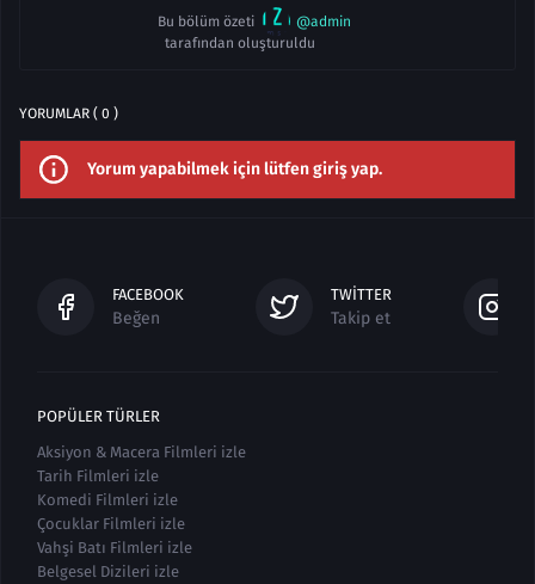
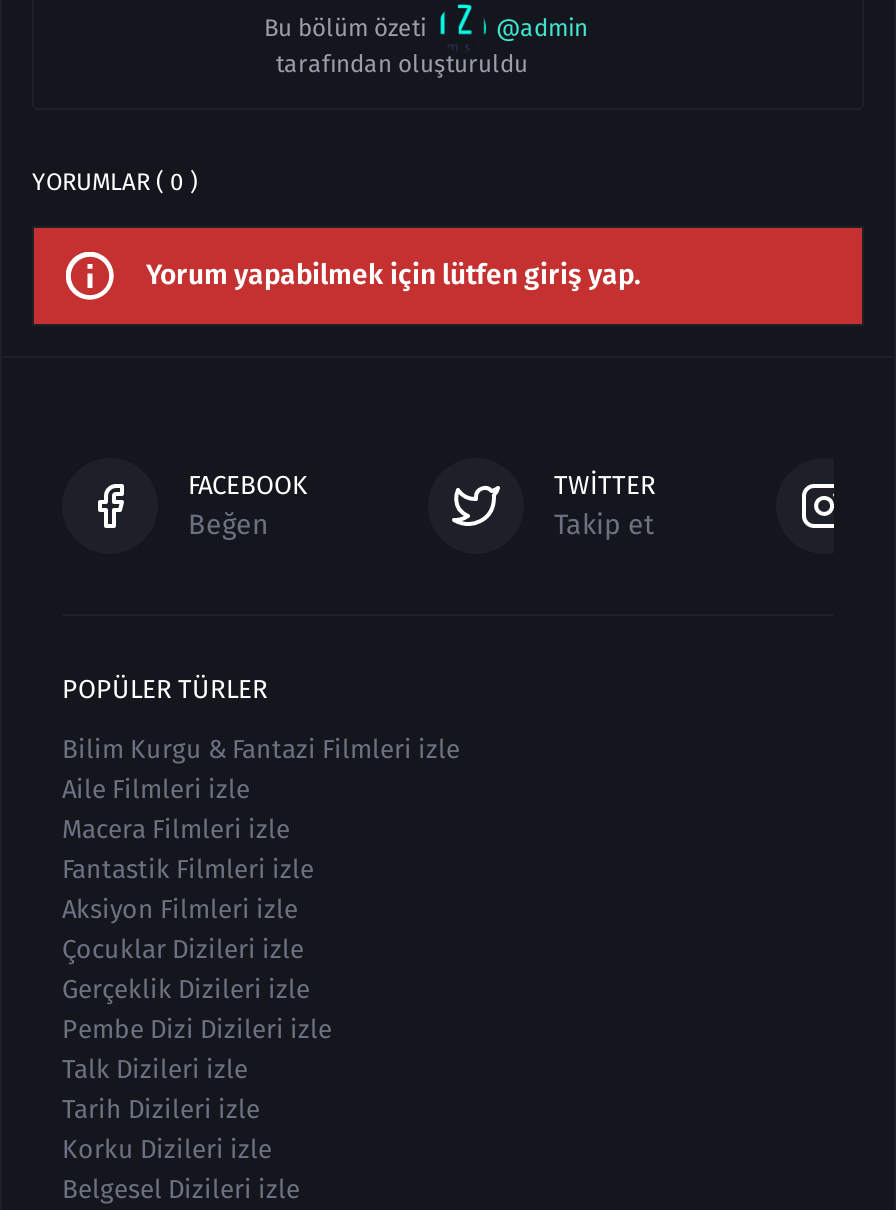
[37,443,246,557] Aksiyon & Macera Filmleri izle | Tarih Filmleri izle | Komedi Filmleri izle | Çocuklar Filmleri izle | Vahşi Batı Filmleri izle -> [62,734,460,1164] Bilim Kurgu & Fantazi Filmleri izle | Aile Filmleri izle | Macera Filmleri izle | Fantastik Filmleri izle | Aksiyon Filmleri izle | Çocuklar Dizileri izle | Gerçeklik Dizileri izle | Pembe Dizi Dizileri izle | Talk Dizileri izle | Tarih Dizileri izle | Korku Dizileri izle

